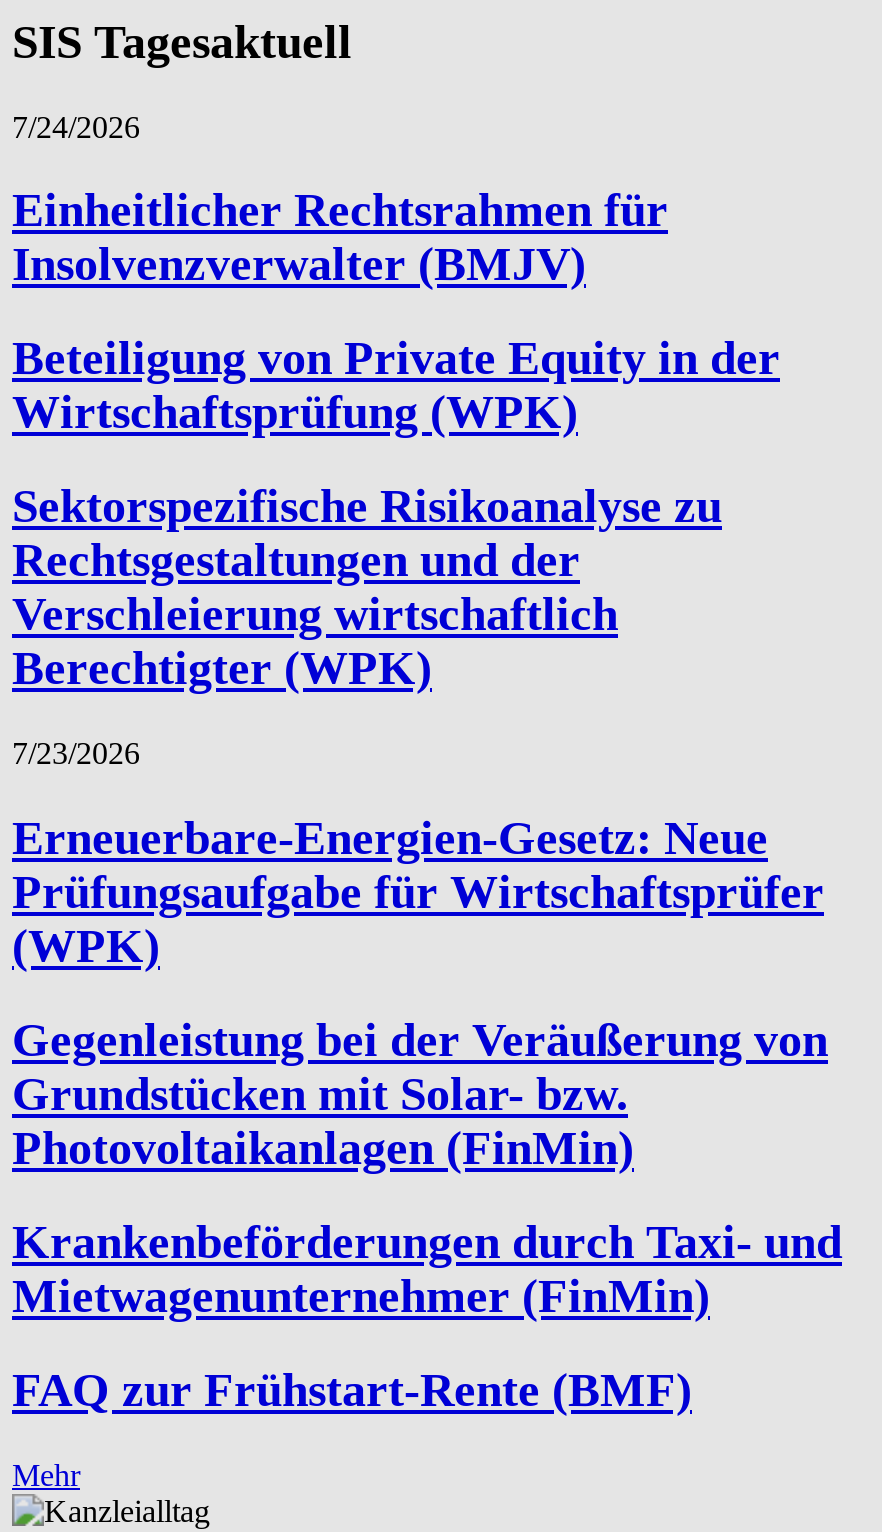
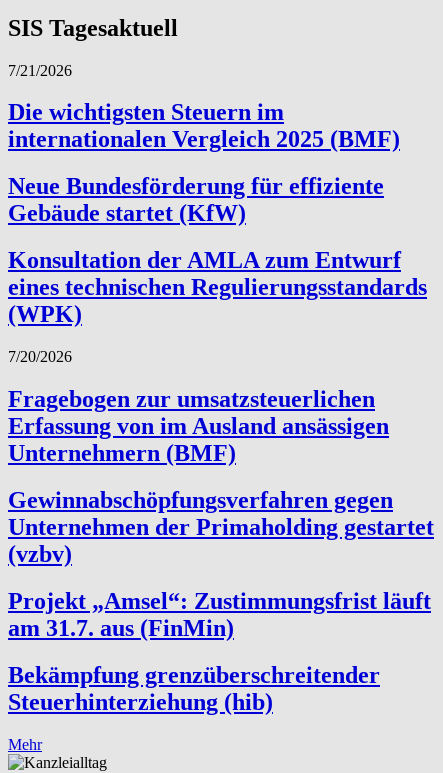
[12,109,824,918] 7/24/2026 | Einheitlicher Rechtsrahmen für | Insolvenzverwalter (BMJV) | Beteiligung von Private Equity in der | Wirtschaftsprüfung (WPK) | Sektorspezifische Risikoanalyse zu | Rechtsgestaltungen und der | Verschleierung wirtschaftlich | Berechtigter (WPK) | 7/23/2026 | Erneuerbare-Energien-Gesetz: Neue | Prüfungsaufgabe für Wirtschaftsprüfer -> [8,61,427,300] 7/21/2026 | Die wichtigsten Steuern im | internationalen Vergleich 2025 (BMF) | Neue Bundesförderung für effiziente | Gebäude startet (KfW) | Konsultation der AMLA zum Entwurf | eines technischen Regulierungsstandards
moved [12,920,160,972] -> [8,301,82,327]: (WPK)
[12,1014,842,1416] Gegenleistung bei der Veräußerung von | Grundstücken mit Solar- bzw. | Photovoltaikanlagen (FinMin) | Krankenbeförderungen durch Taxi- und | Mietwagenunternehmer (FinMin) | FAQ zur Frühstart-Rente (BMF) -> [8,348,434,715] 7/20/2026 | Fragebogen zur umsatzsteuerlichen | Erfassung von im Ausland ansässigen | Unternehmern (BMF) | Gewinnabschöpfungsverfahren gegen | Unternehmen der Primaholding gestartet | (vzbv) | Projekt „Amsel“: Zustimmungsfrist läuft | am 31.7. aus (FinMin) | Bekämpfung grenzüberschreitender | Steuerhinterziehung (hib)

